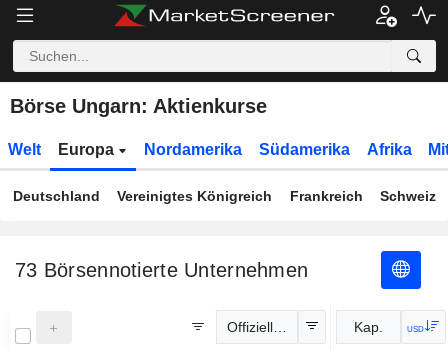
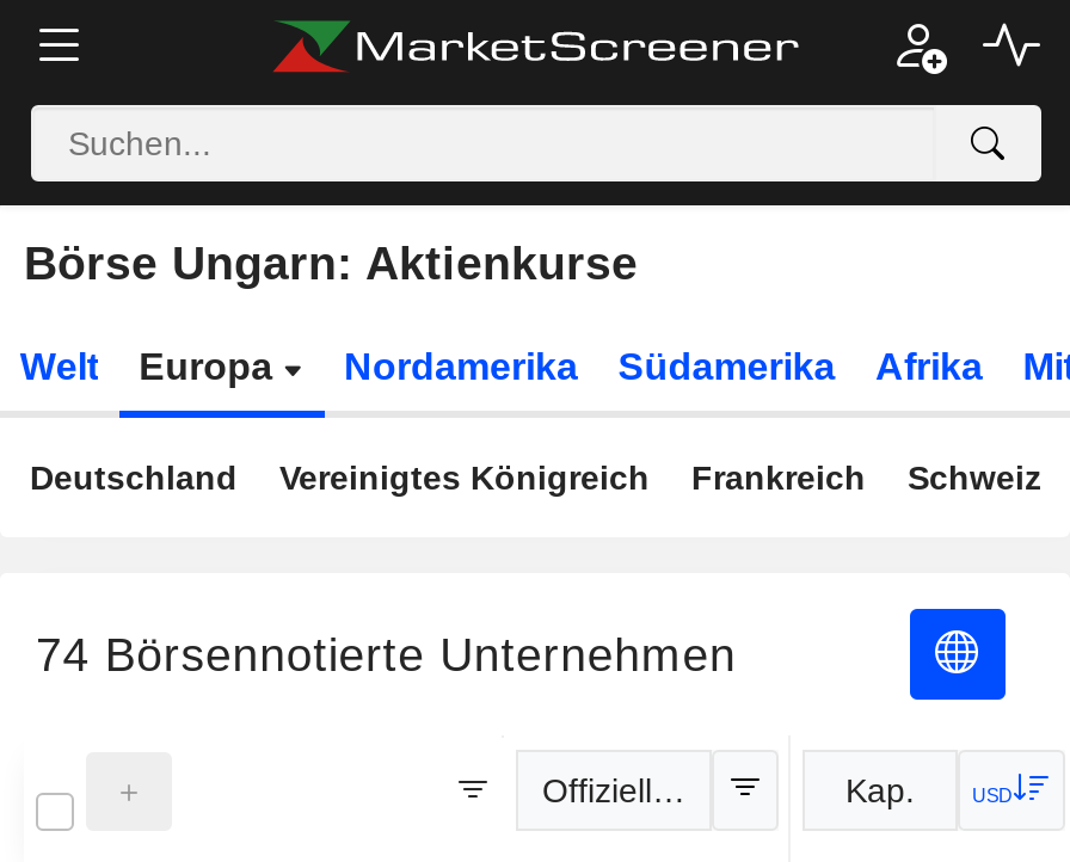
[15,259,308,281] 73 Börsennotierte Unternehmen -> [36,628,736,681] 74 Börsennotierte Unternehmen

